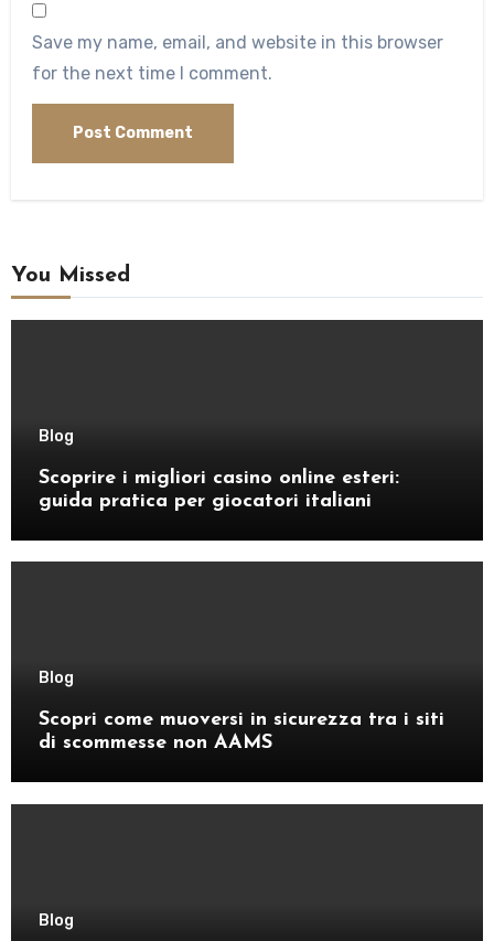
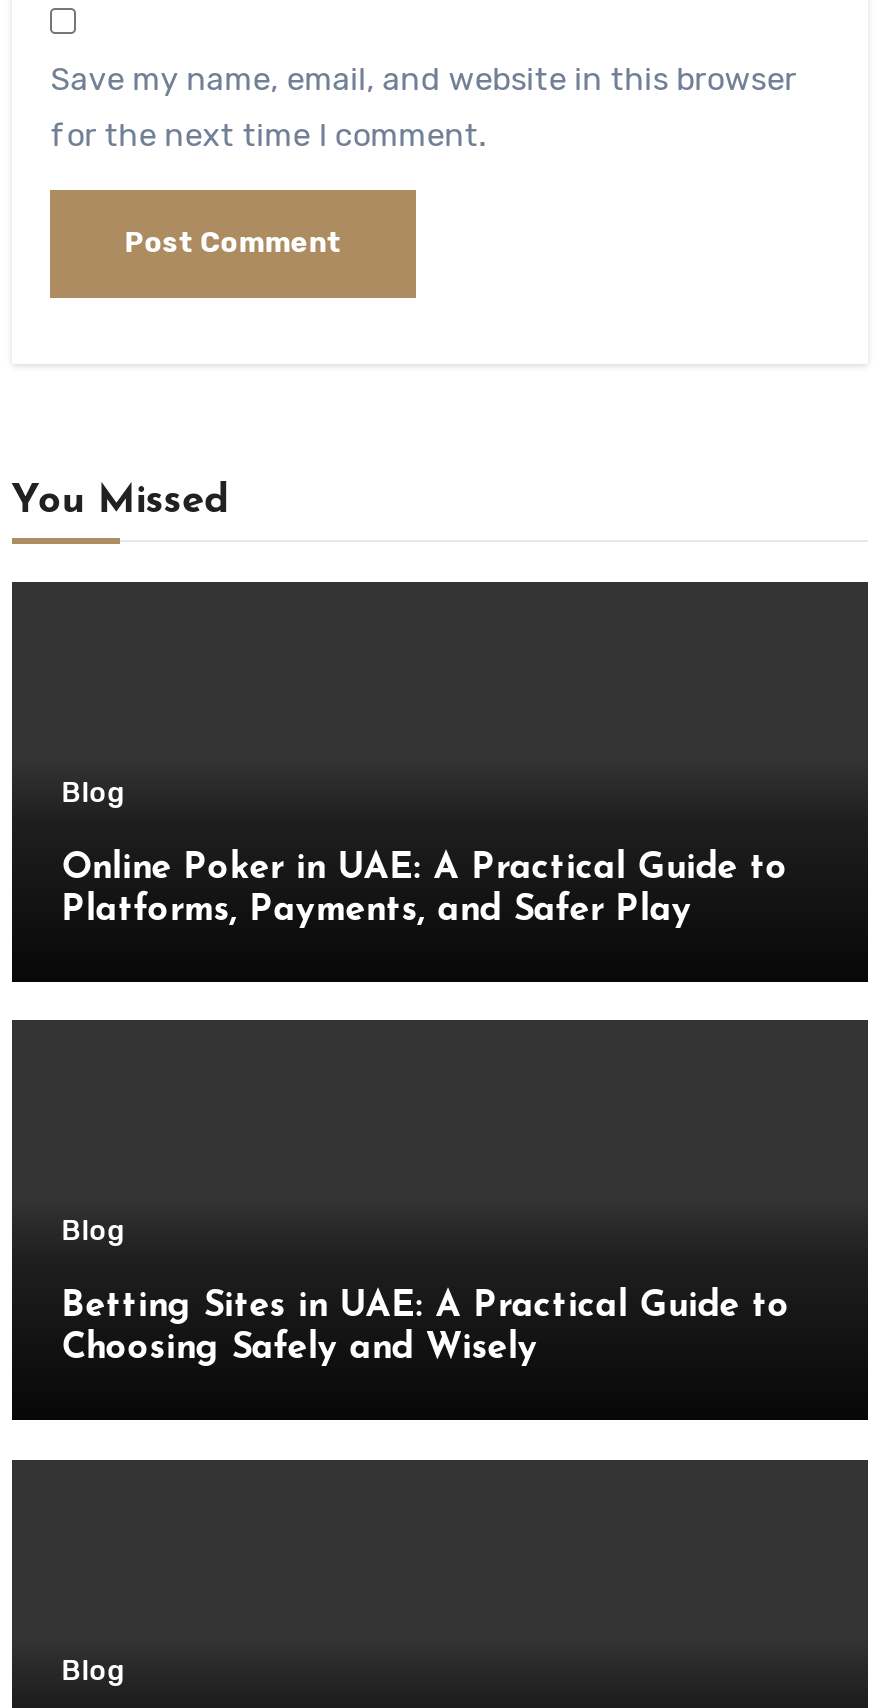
[38,468,399,512] Scoprire i migliori casino online esteri: | guida pratica per giocatori italiani -> [62,850,788,930] Online Poker in UAE: A Practical Guide to | Platforms, Payments, and Safer Play
[38,710,444,754] Scopri come muoversi in sicurezza tra i siti | di scommesse non AAMS -> [62,1289,790,1369] Betting Sites in UAE: A Practical Guide to | Choosing Safely and Wisely

